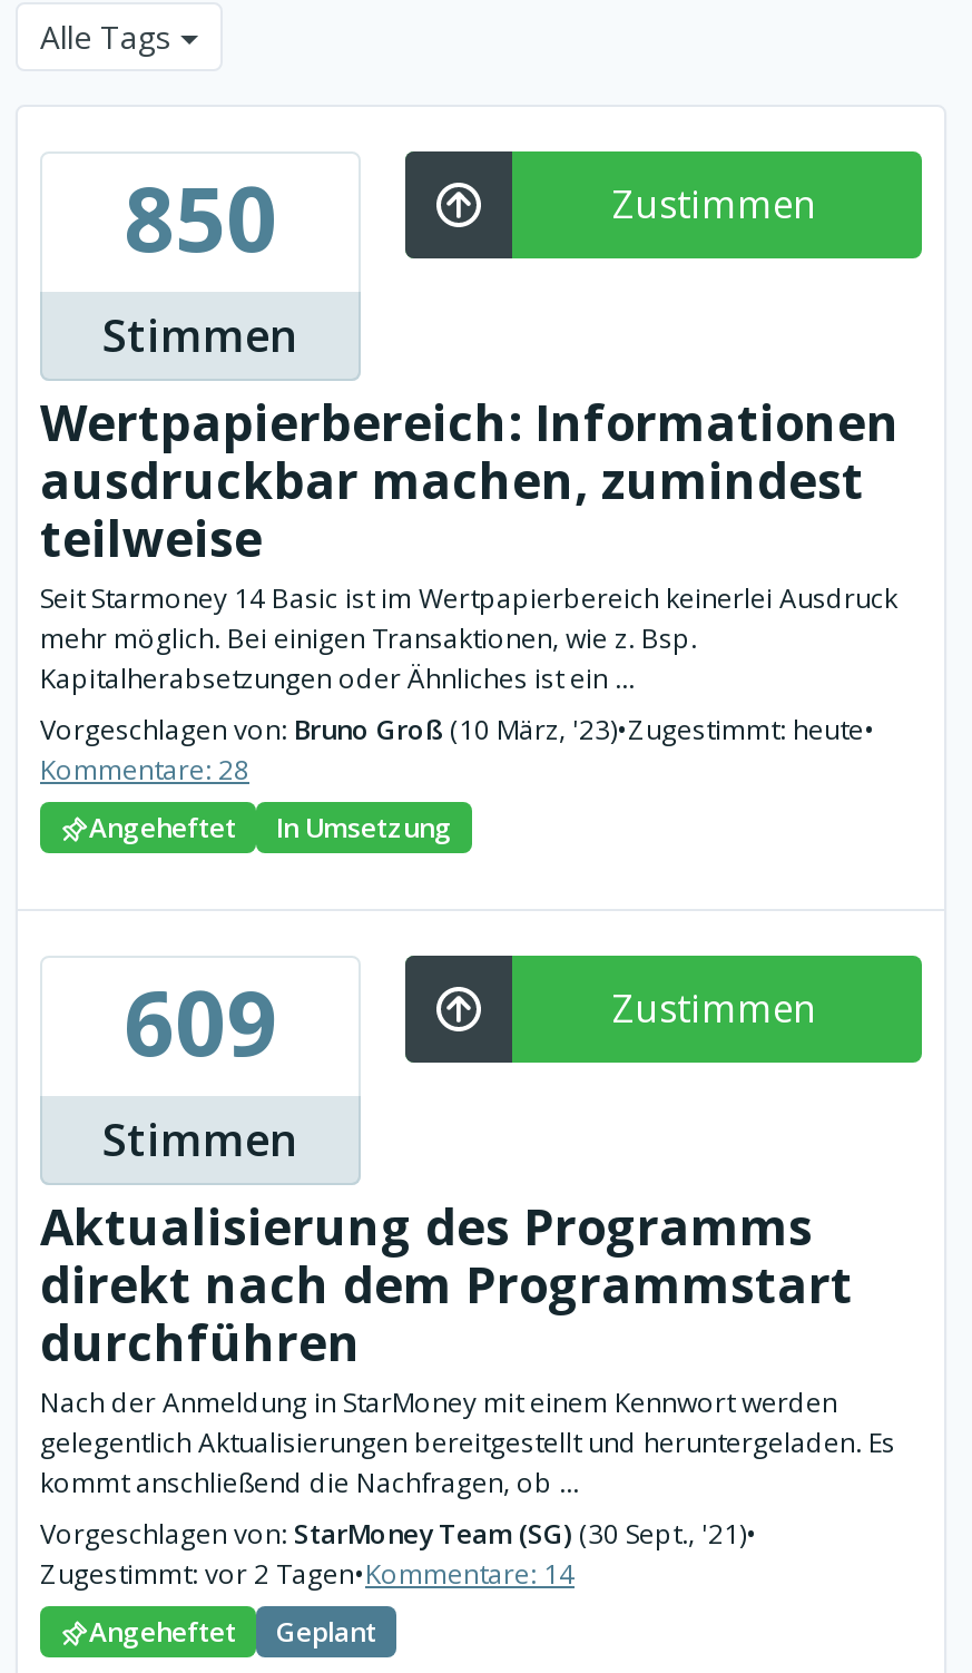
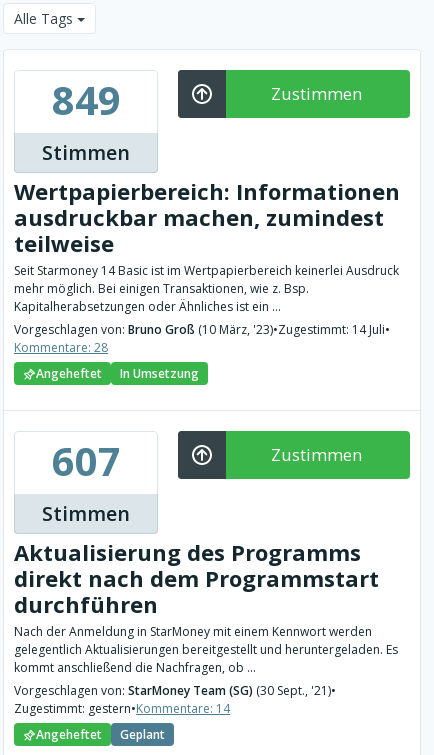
[124,156,277,278] 850 -> [51,72,120,127] 849
[40,711,875,749] Vorgeschlagen von: Bruno Groß (10 März, '23)•Zugestimmt: heute• -> [14,321,390,338] Vorgeschlagen von: Bruno Groß (10 März, '23)•Zugestimmt: 14 Juli•
[124,960,277,1083] 609 -> [51,433,120,488] 607
[40,1555,575,1593] Zugestimmt: vor 2 Tagen•Kommentare: 14 -> [14,700,230,717] Zugestimmt: gestern•Kommentare: 14

